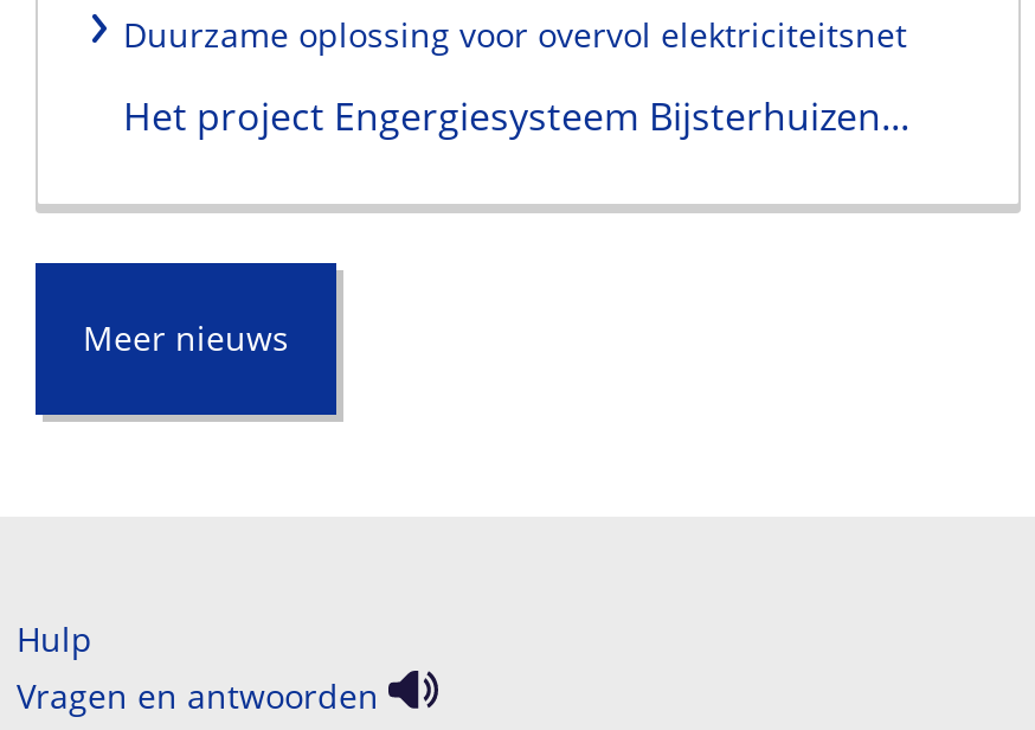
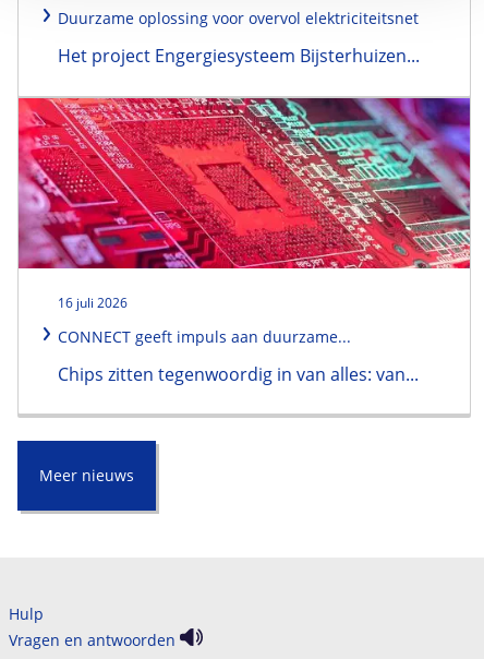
none -> [17,97,471,386] [image] | 16 juli 2026 | Chips zitten tegenwoordig in van alles: van...
none -> [58,326,351,347] CONNECT geeft impuls aan duurzame...

